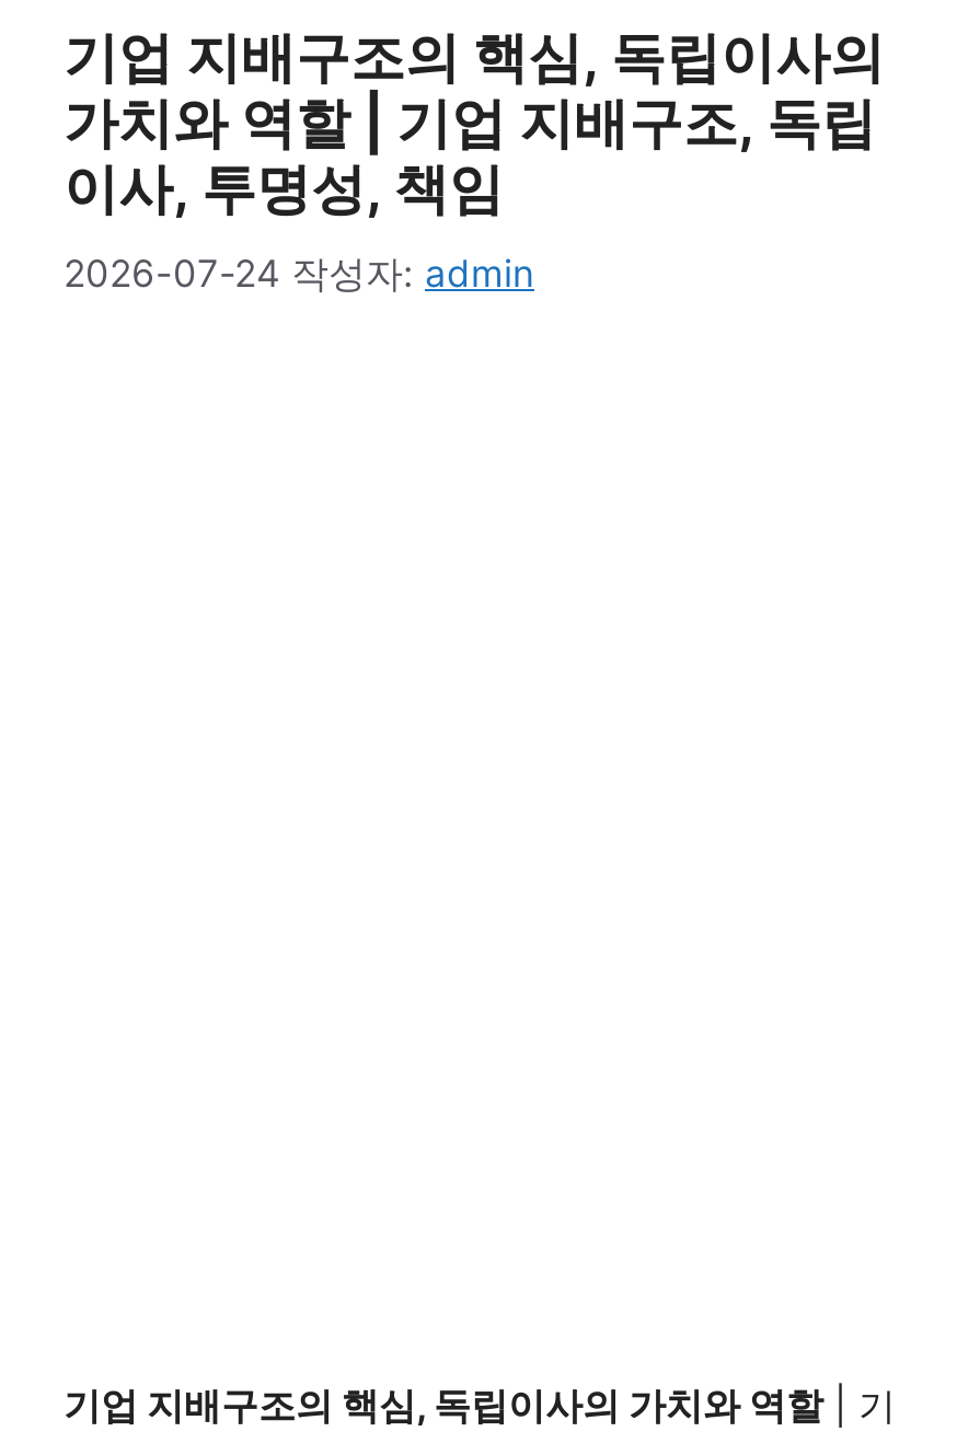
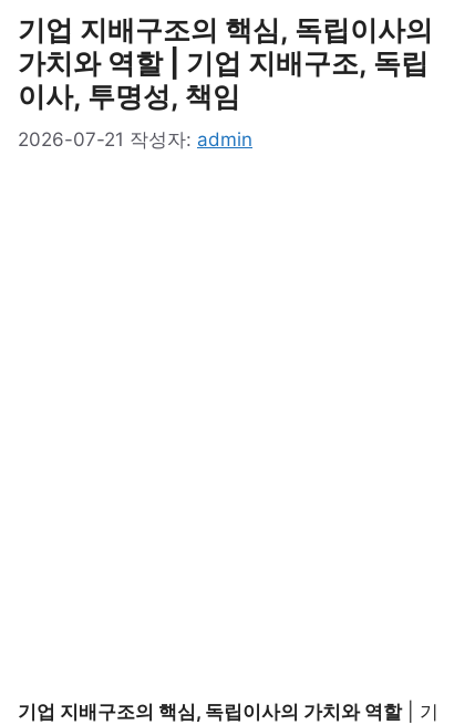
[64,251,534,295] 2026-07-24 작성자: admin -> [18,128,252,150] 2026-07-21 작성자: admin

